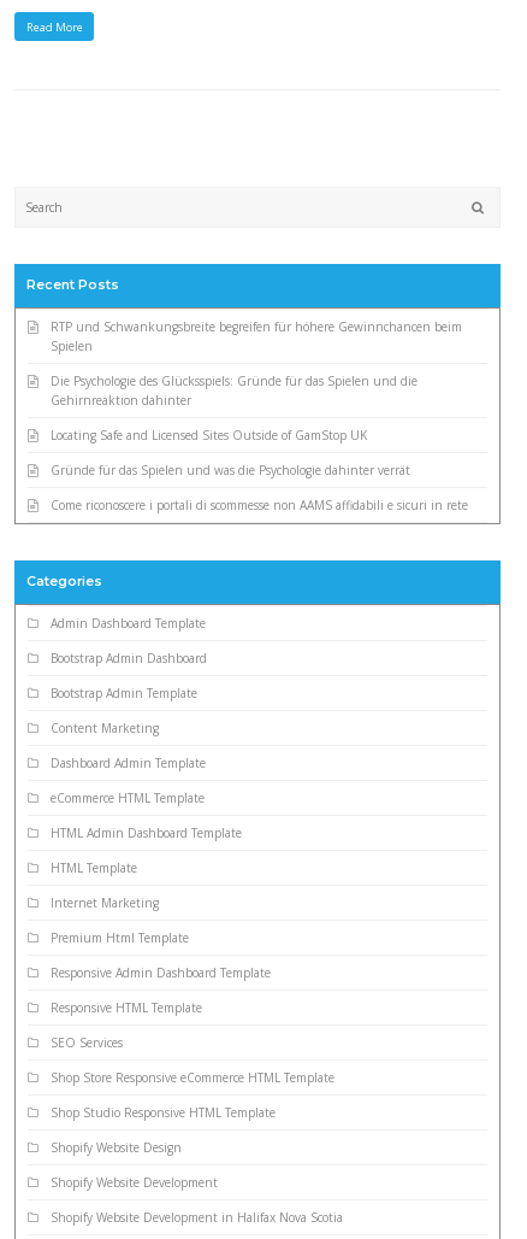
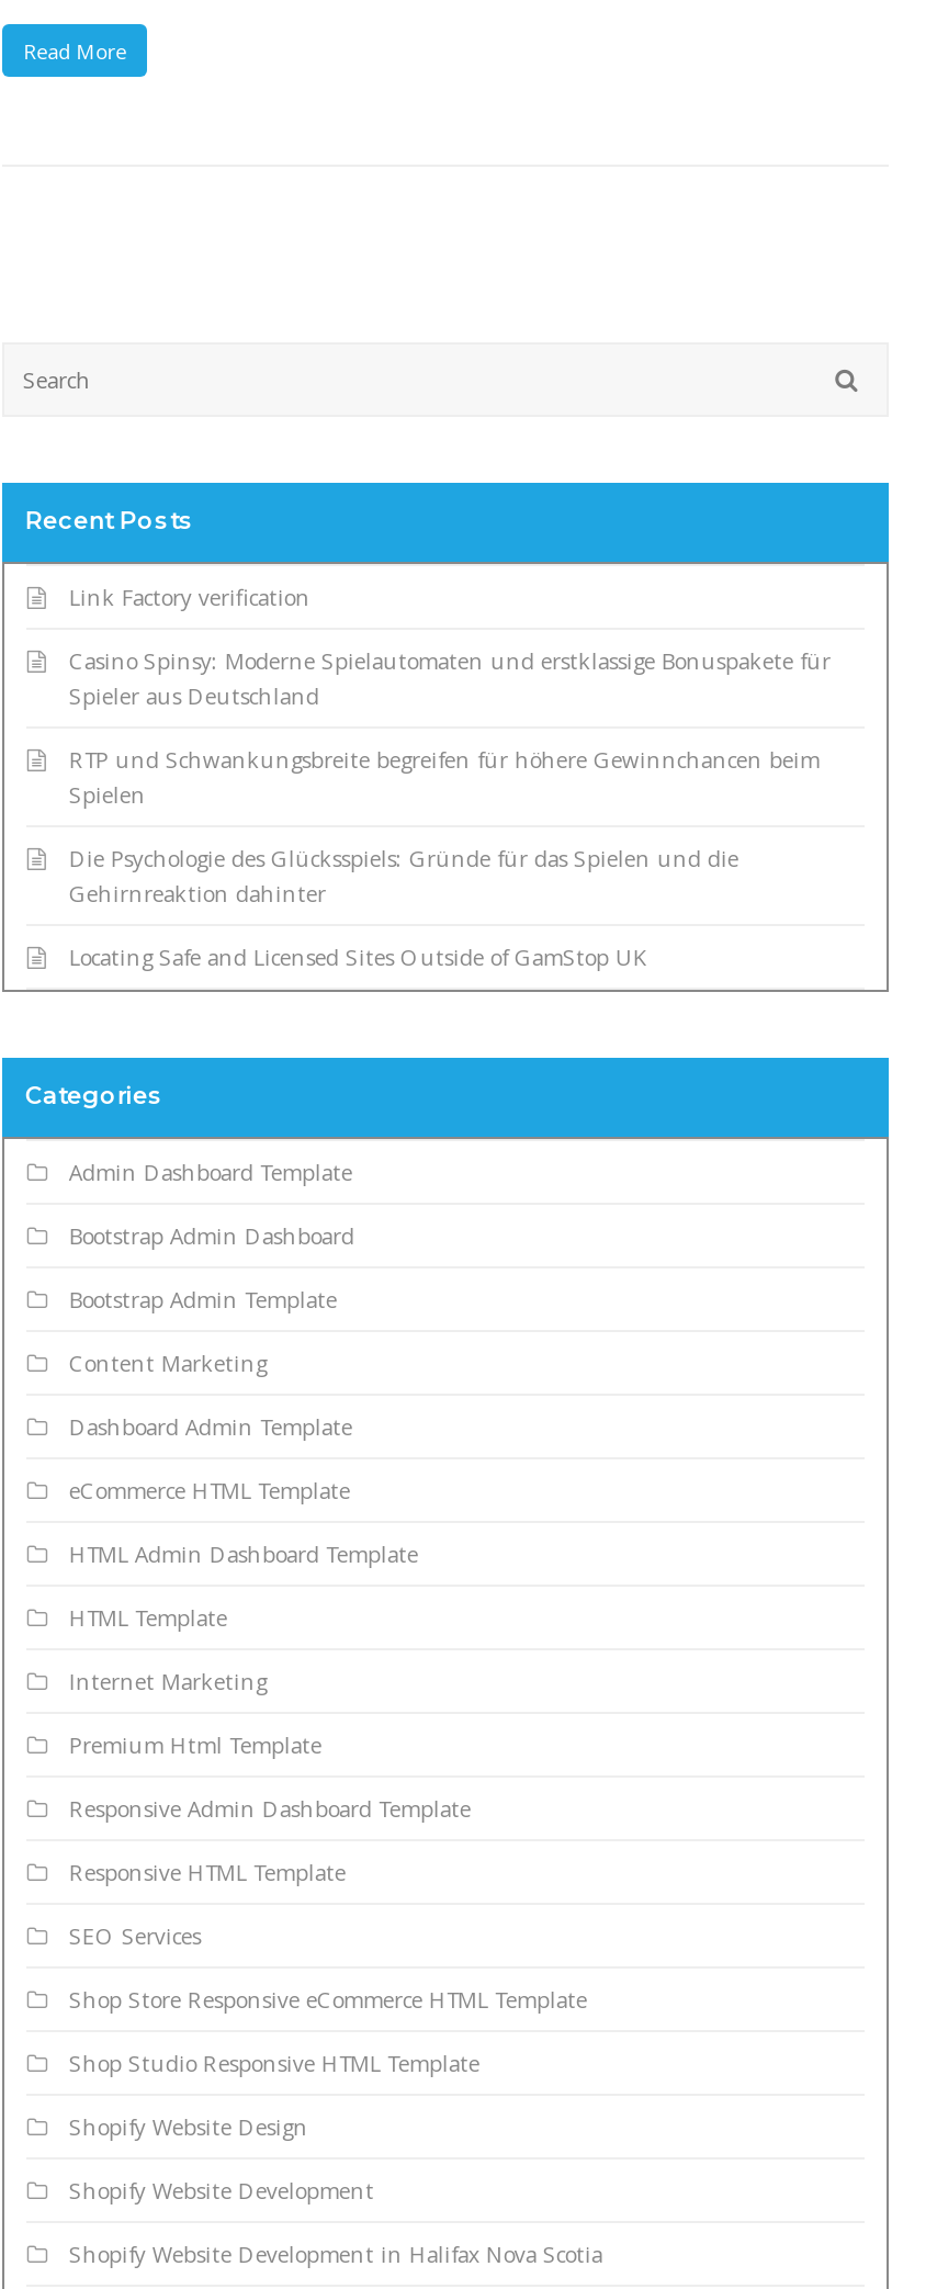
none -> [69,582,830,712] Link Factory verification | Casino Spinsy: Moderne Spielautomaten und erstklassige Bonuspakete für | Spieler aus Deutschland
moved [51,319,463,444] -> [69,745,819,973]: RTP und Schwankungsbreite begreifen für höhere Gewinnchancen beim | Spielen | Die Psychologie des Glücksspiels: Gründe für das Spielen und die | Gehirnreaktion dahinter | Locating Safe and Licensed Sites Outside of GamStop UK
[51,462,469,514] Gründe für das Spielen und was die Psychologie dahinter verrät | Come riconoscere i portali di scommesse non AAMS affidabili e sicuri in rete -> none

